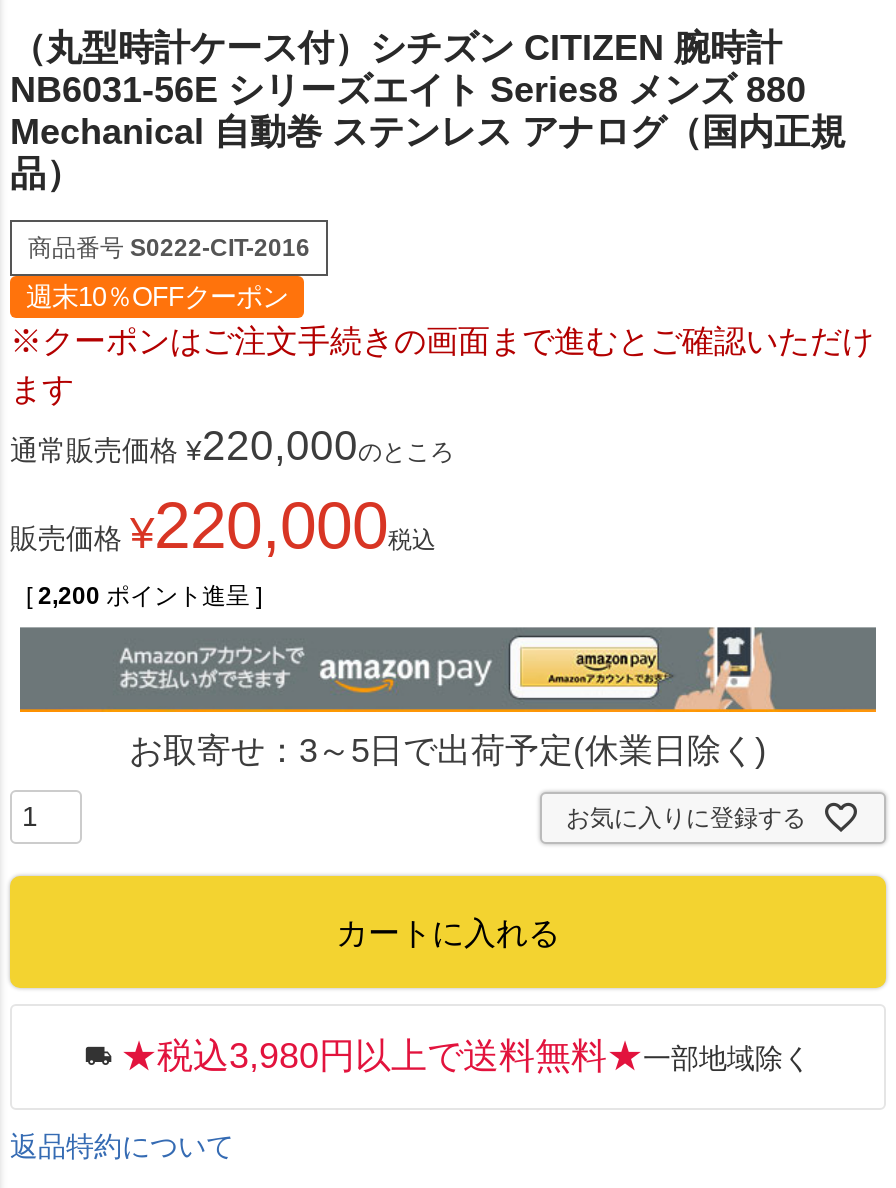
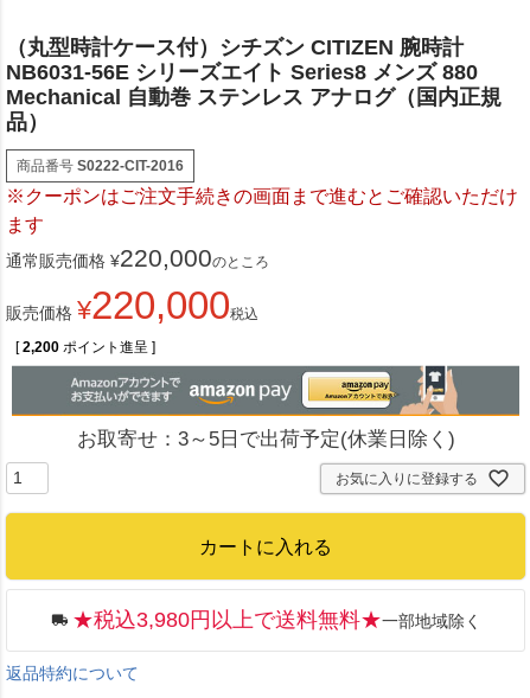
[26,281,288,311] 週末10％OFFクーポン -> none

